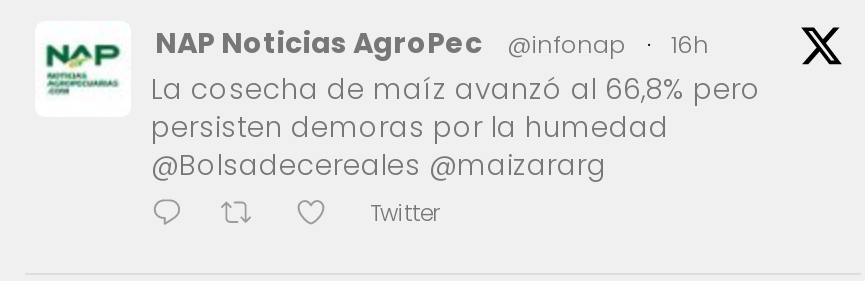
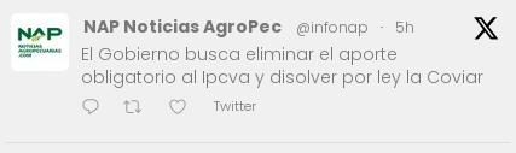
[151,26,761,184] 16h | La cosecha de maíz avanzó al 66,8% pero | persisten demoras por la humedad | @Bolsadecereales @maizararg -> [81,16,483,89] 5h | El Gobierno busca eliminar el aporte | obligatorio al Ipcva y disolver por ley la Coviar

